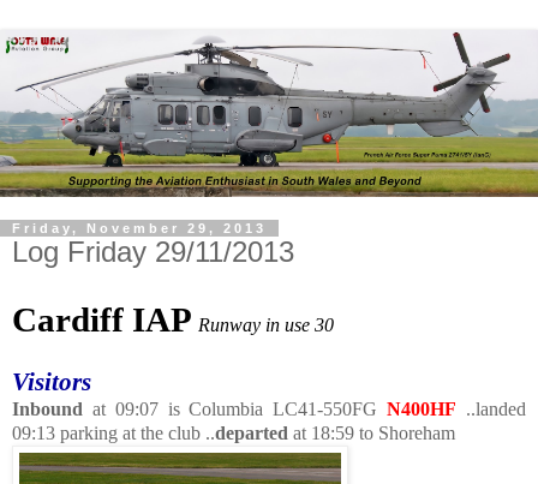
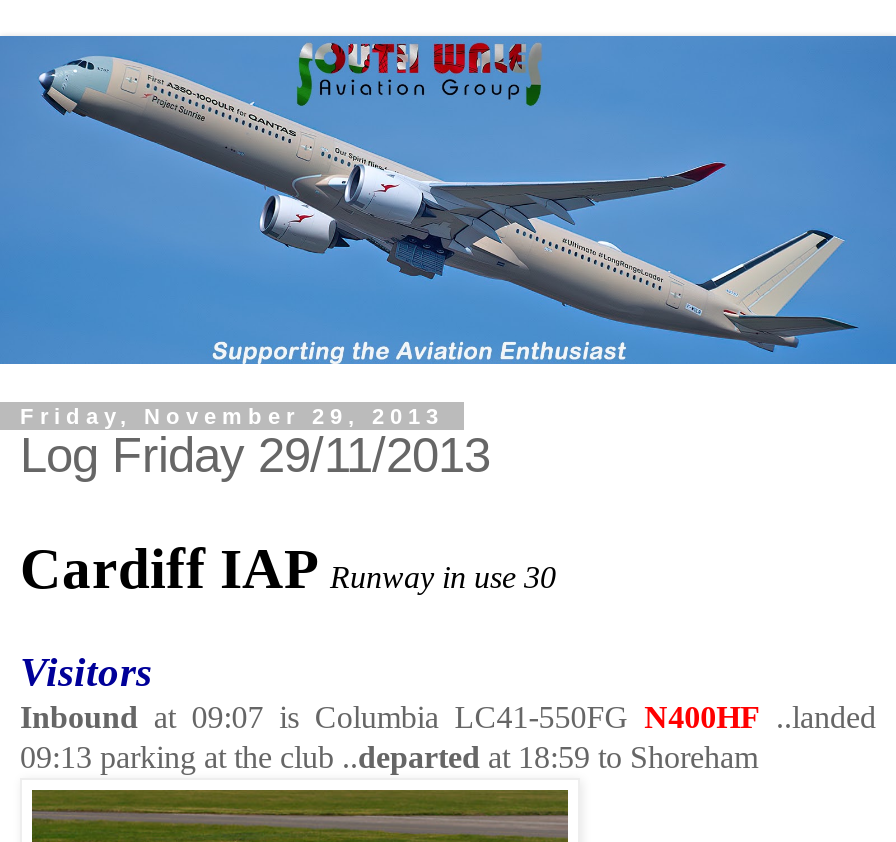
[4,30,534,198] [image] -> [6,34,890,366] [image]

